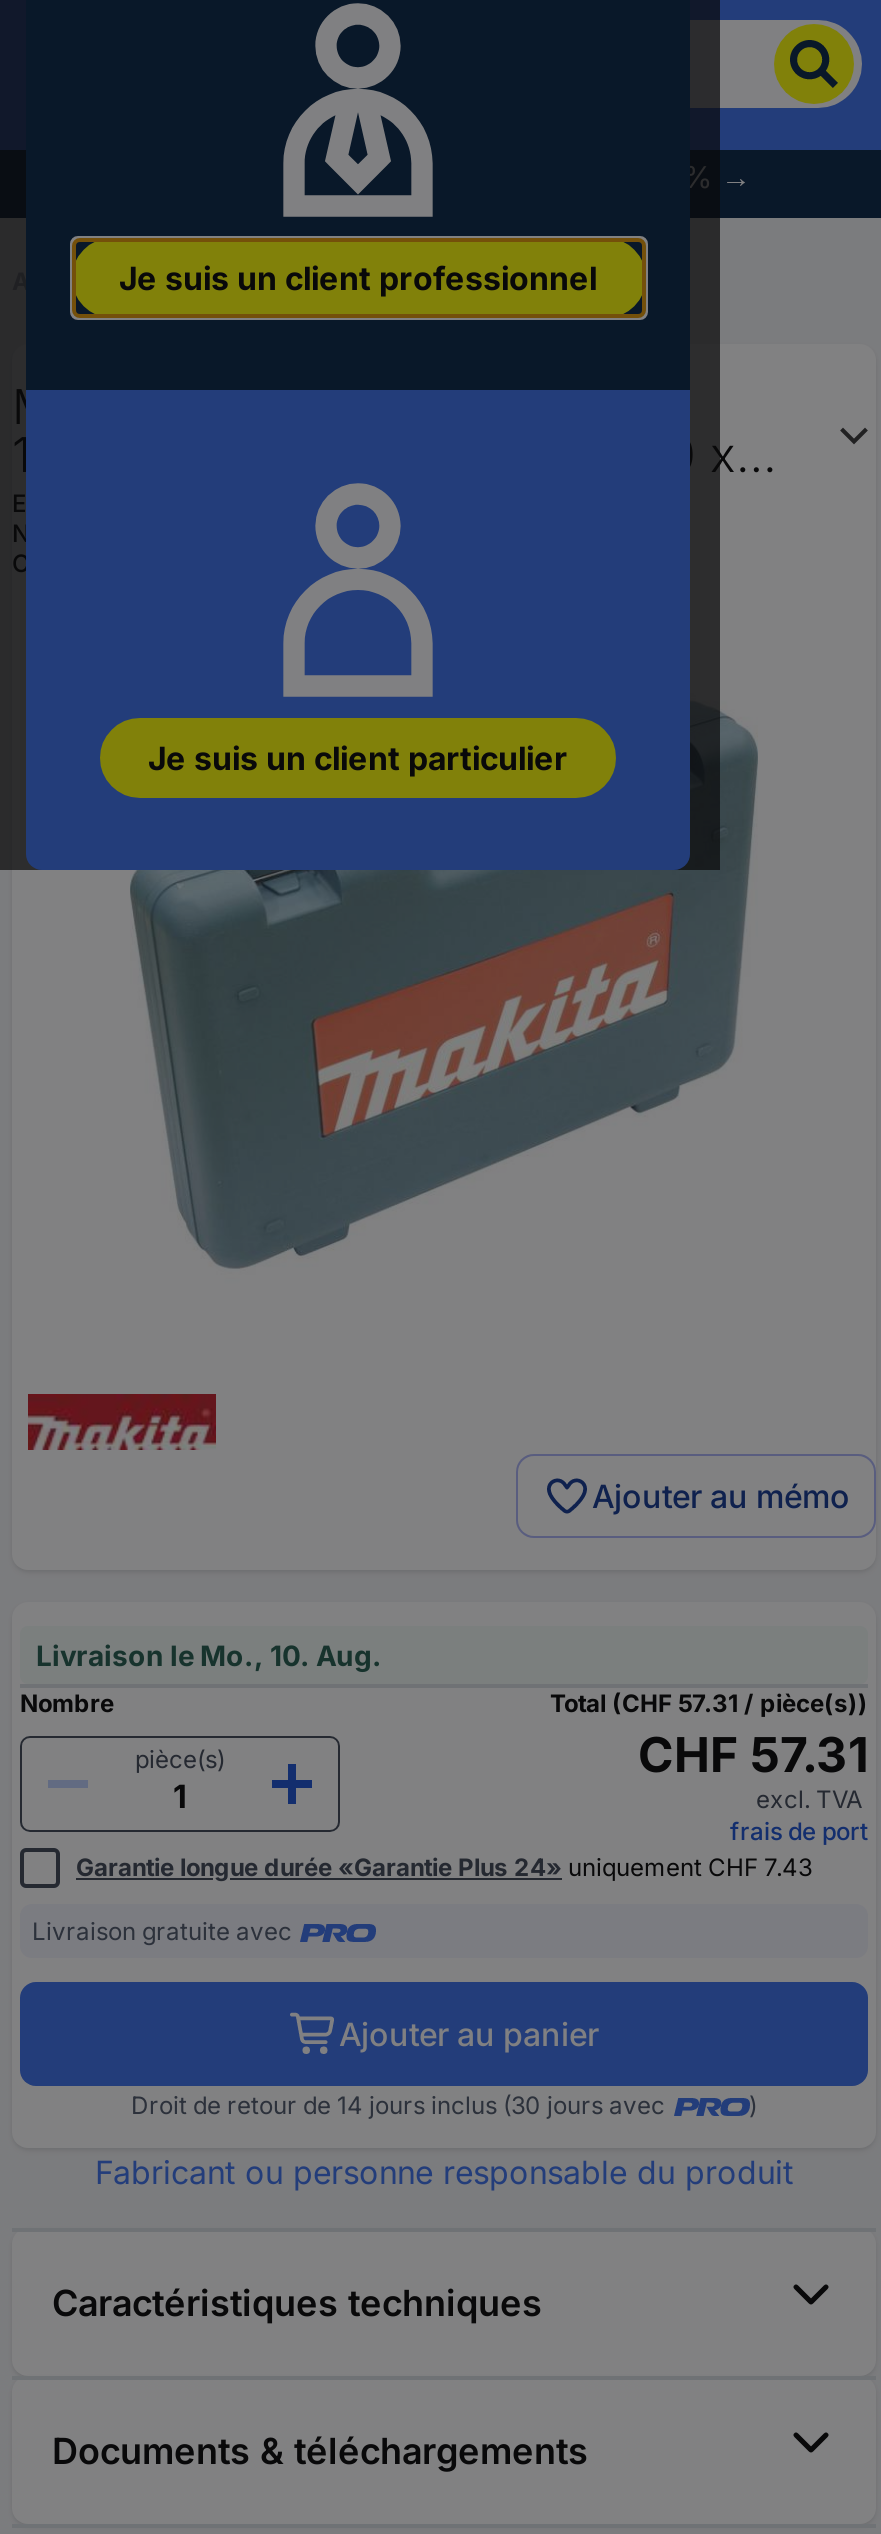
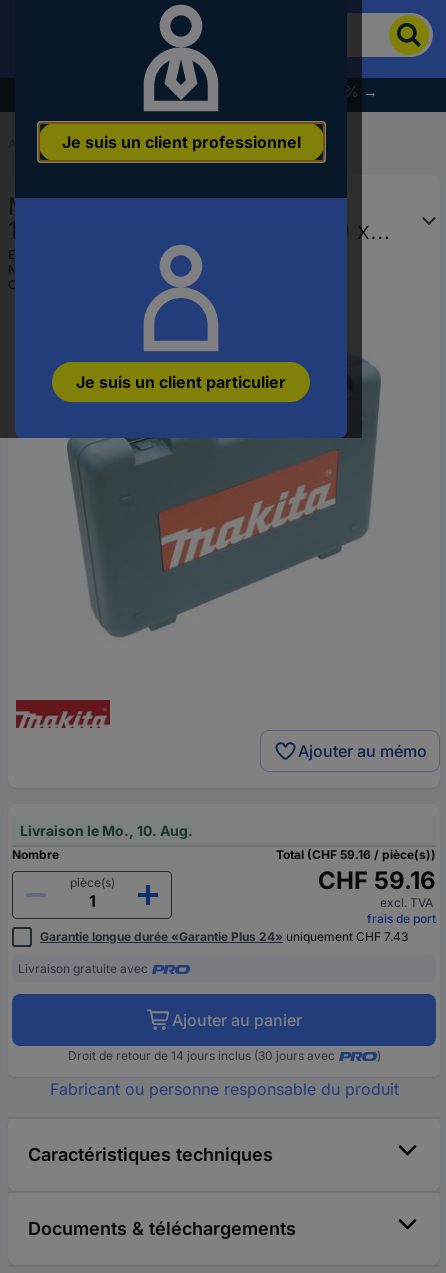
[550,1688,868,1718] Total (CHF 57.31 / pièce(s)) -> [276,847,436,862] Total (CHF 59.16 / pièce(s))
[638,1726,868,1784] CHF 57.31 -> [318,866,436,895] CHF 59.16

